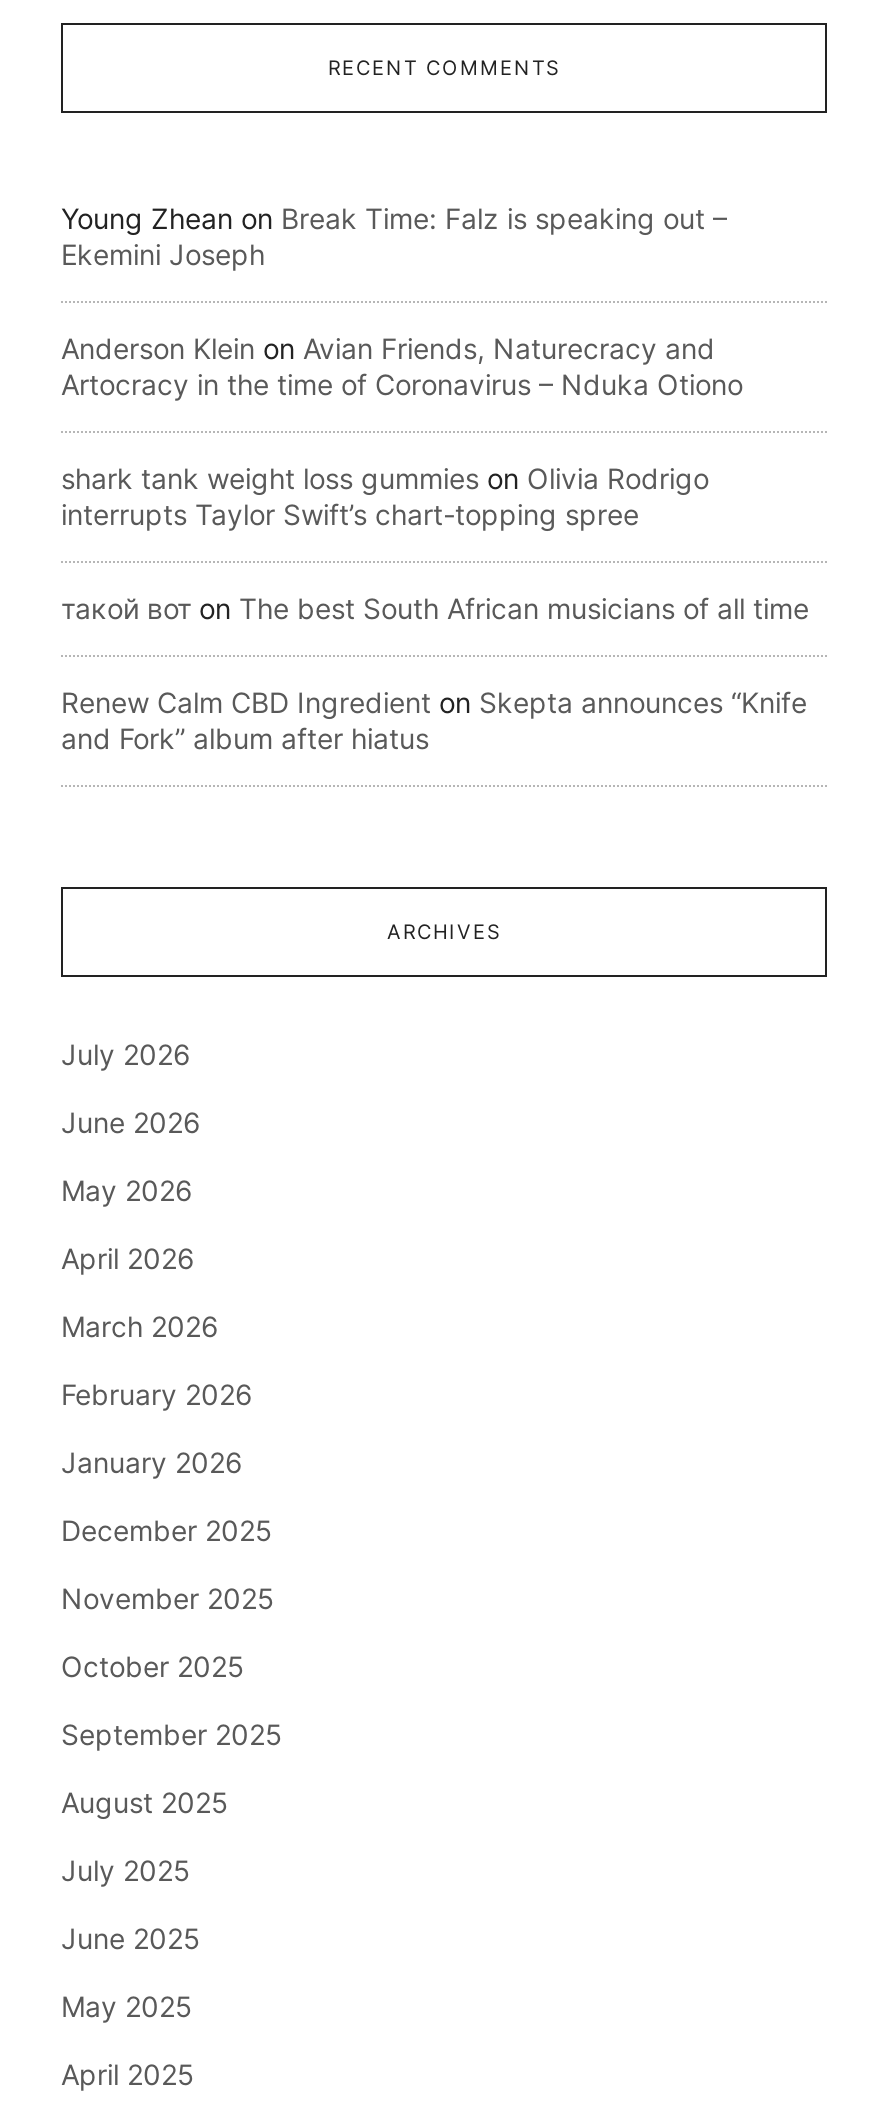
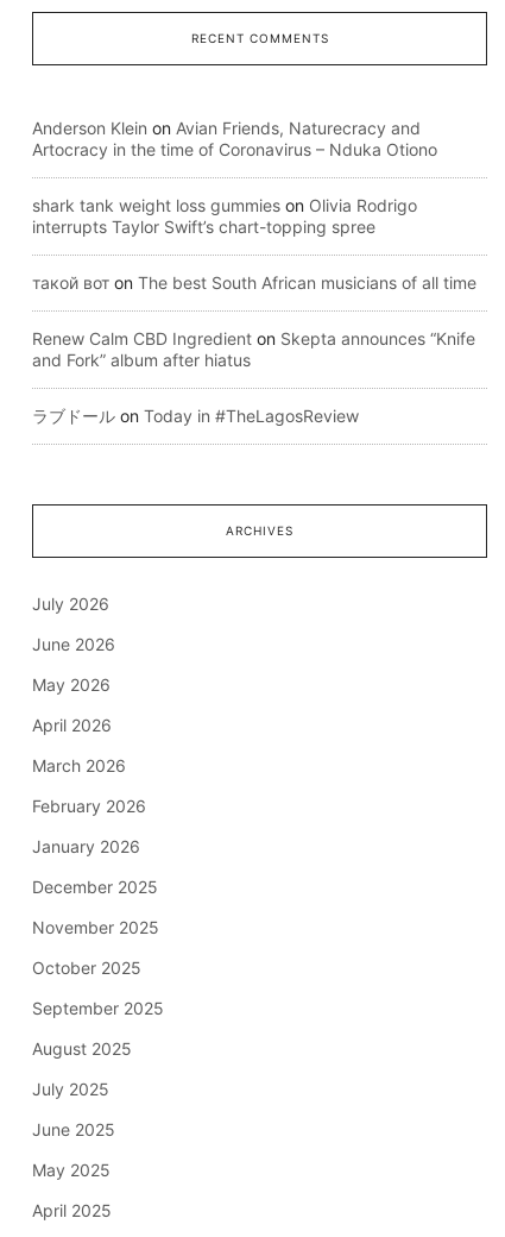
[61,201,727,271] Young Zhean on Break Time: Falz is speaking out – | Ekemini Joseph -> none
moved [61,331,809,755] -> [32,118,476,370]: Anderson Klein on Avian Friends, Naturecracy and | Artocracy in the time of Coronavirus – Nduka Otiono | shark tank weight loss gummies on Olivia Rodrigo | interrupts Taylor Swift’s chart-topping spree | такой вот on The best South African musicians of all time | Renew Calm CBD Ingredient on Skepta announces “Knife | and Fork” album after hiatus
none -> [32,406,359,426] ラブドールon Today in #TheLagosReview

